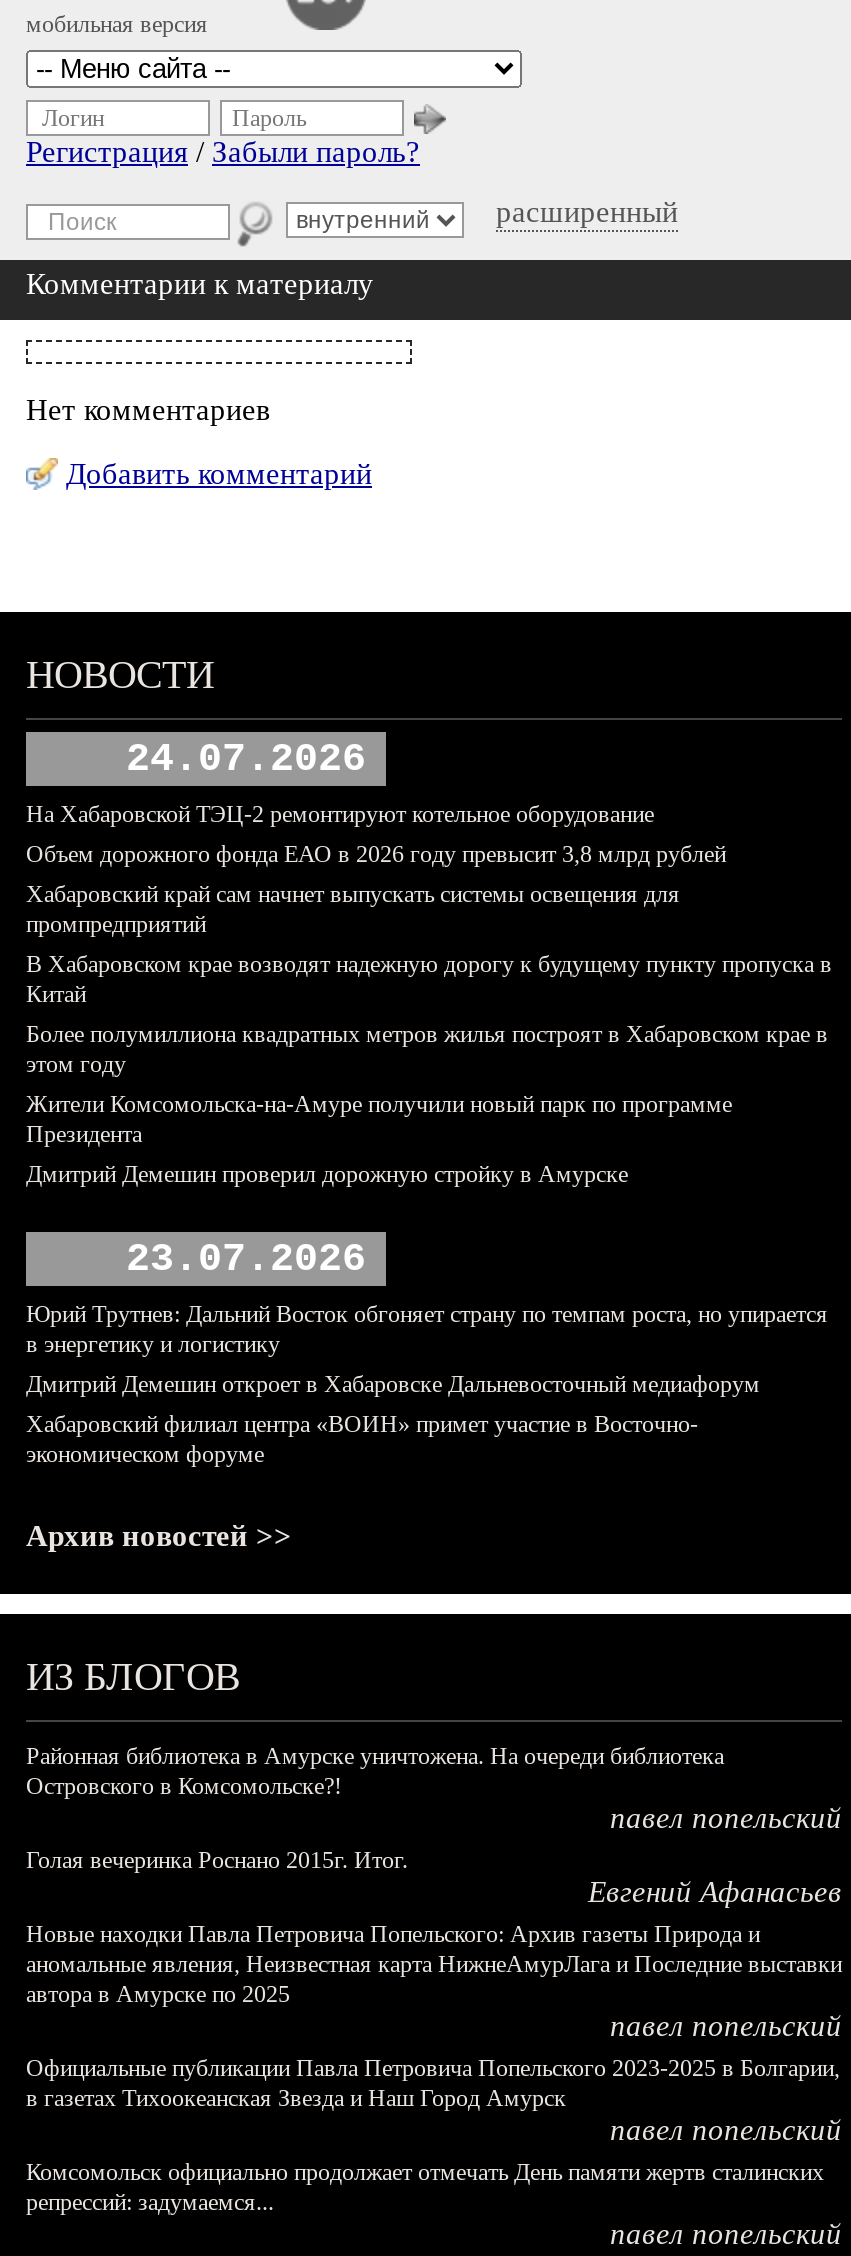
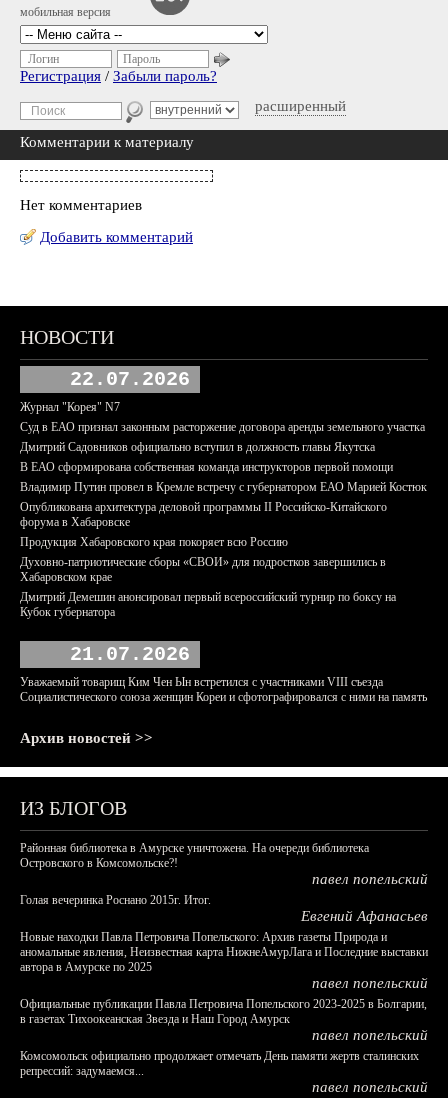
[26,736,832,1188] 24.07.2026 | На Хабаровской ТЭЦ-2 ремонтируют котельное оборудование | Объем дорожного фонда ЕАО в 2026 году превысит 3,8 млрд рублей | Хабаровский край сам начнет выпускать системы освещения для | промпредприятий | В Хабаровском крае возводят надежную дорогу к будущему пункту пропуска в | Китай | Более полумиллиона квадратных метров жилья построят в Хабаровском крае в | этом году | Жители Комсомольска-на-Амуре получили новый парк по программе | Президента | Дмитрий Демешин проверил дорожную стройку в Амурске -> [20,368,427,619] 22.07.2026 | Журнал "Корея" N7 | Суд в ЕАО признал законным расторжение договора аренды земельного участка | Дмитрий Садовников официально вступил в должность главы Якутска | В ЕАО сформирована собственная команда инструкторов первой помощи | Владимир Путин провел в Кремле встречу с губернатором ЕАО Марией Костюк | Опубликована архитектура деловой программы II Российско-Китайского | форума в Хабаровске | Продукция Хабаровского края покоряет всю Россию | Духовно-патриотические сборы «СВОИ» для подростков завершились в | Хабаровском крае | Дмитрий Демешин анонсировал первый всероссийский турнир по боксу на | Кубок губернатора
[26,1236,828,1468] 23.07.2026 | Юрий Трутнев: Дальний Восток обгоняет страну по темпам роста, но упирается | в энергетику и логистику | Дмитрий Демешин откроет в Хабаровске Дальневосточный медиафорум | Хабаровский филиал центра «ВОИН» примет участие в Восточно- | экономическом форуме -> [20,643,427,704] 21.07.2026 | Уважаемый товарищ Ким Чен Ын встретился с участниками VIII съезда | Социалистического союза женщин Кореи и сфотографировался с ними на память

